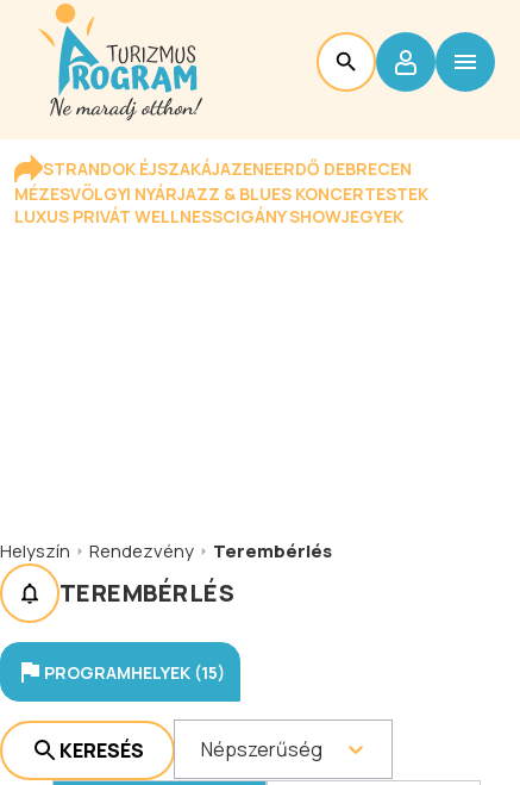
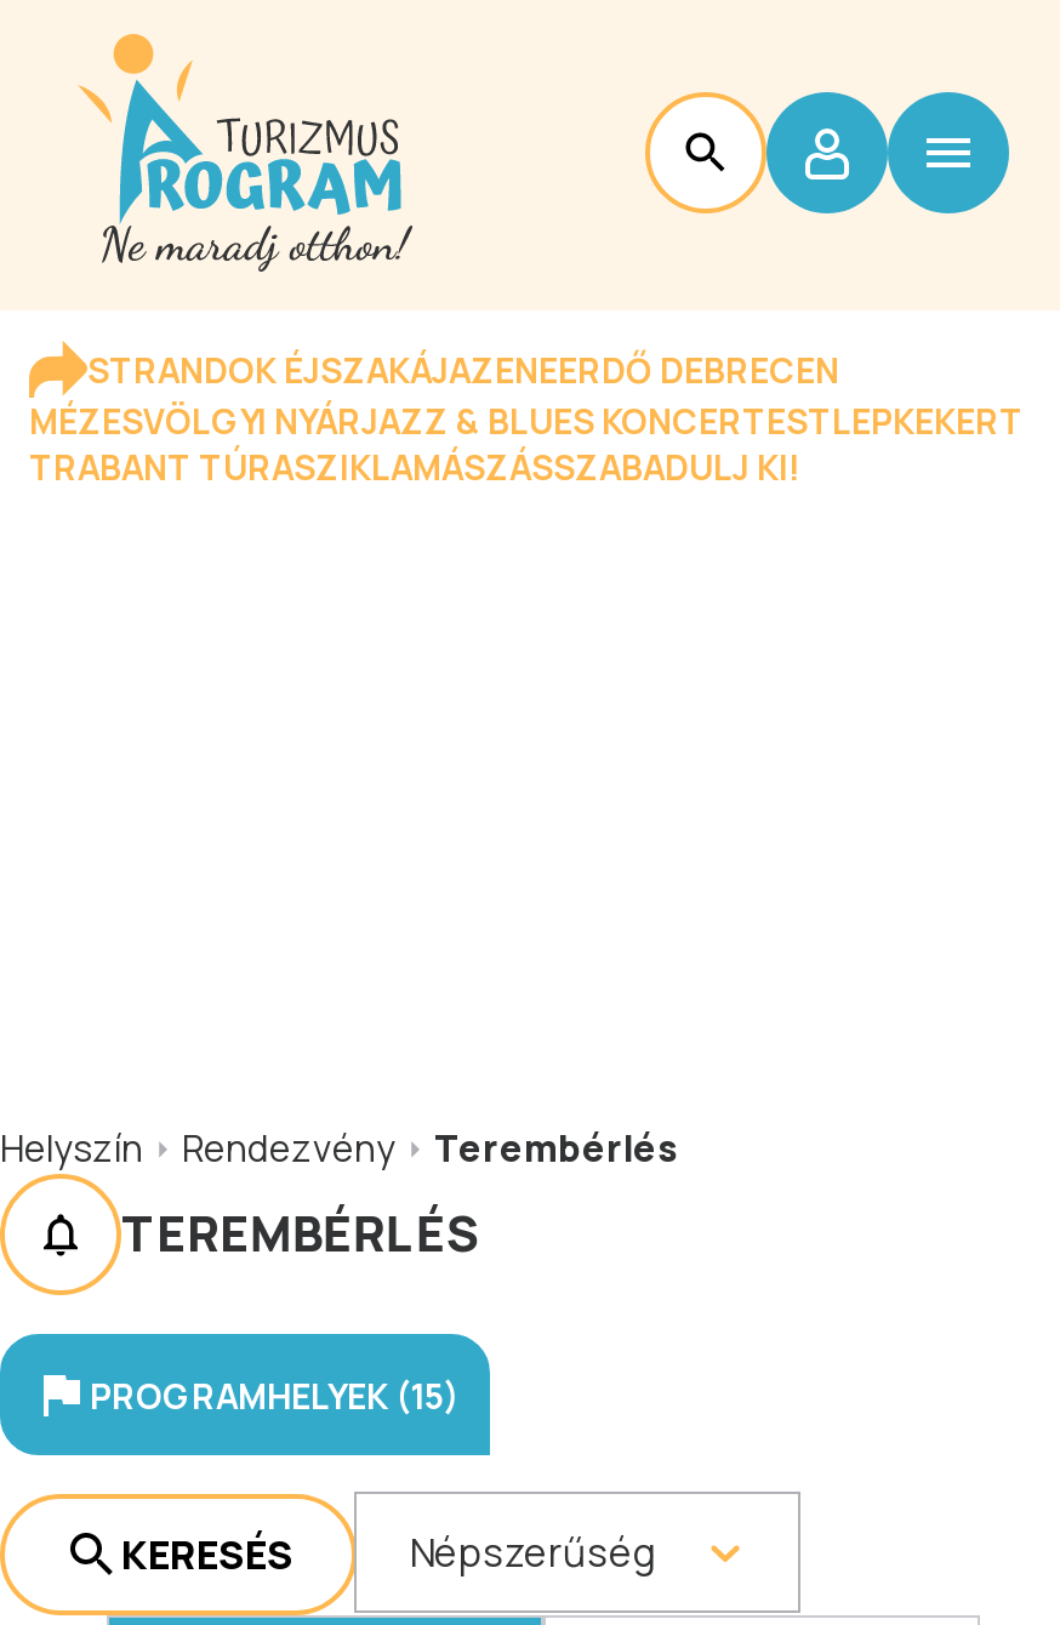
[14,182,428,228] MÉZESVÖLGYI NYÁRJAZZ & BLUES KONCERTESTEK | LUXUS PRIVÁT WELLNESSCIGÁNY SHOWJEGYEK -> [29,398,1024,490] MÉZESVÖLGYI NYÁRJAZZ & BLUES KONCERTESTLEPKEKERT | TRABANT TÚRASZIKLAMÁSZÁSSZABADULJ KI!

